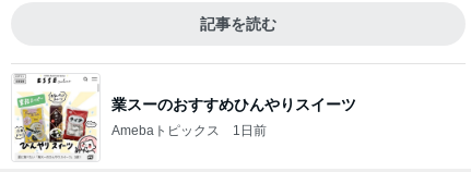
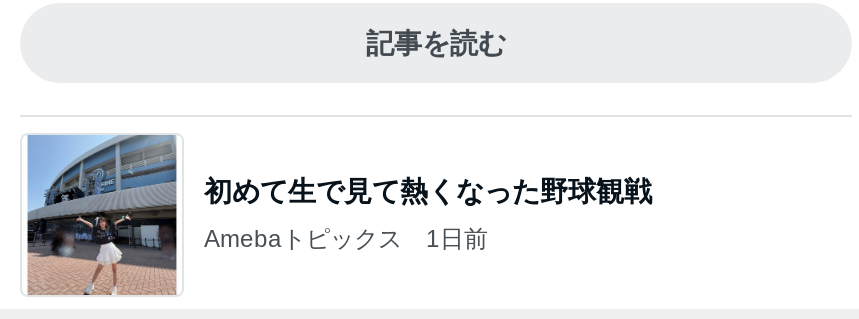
[14,74,356,161] [image] | 業スーのおすすめひんやりスイーツ -> [26,133,652,297] [image] | 初めて生で見て熱くなった野球観戦

